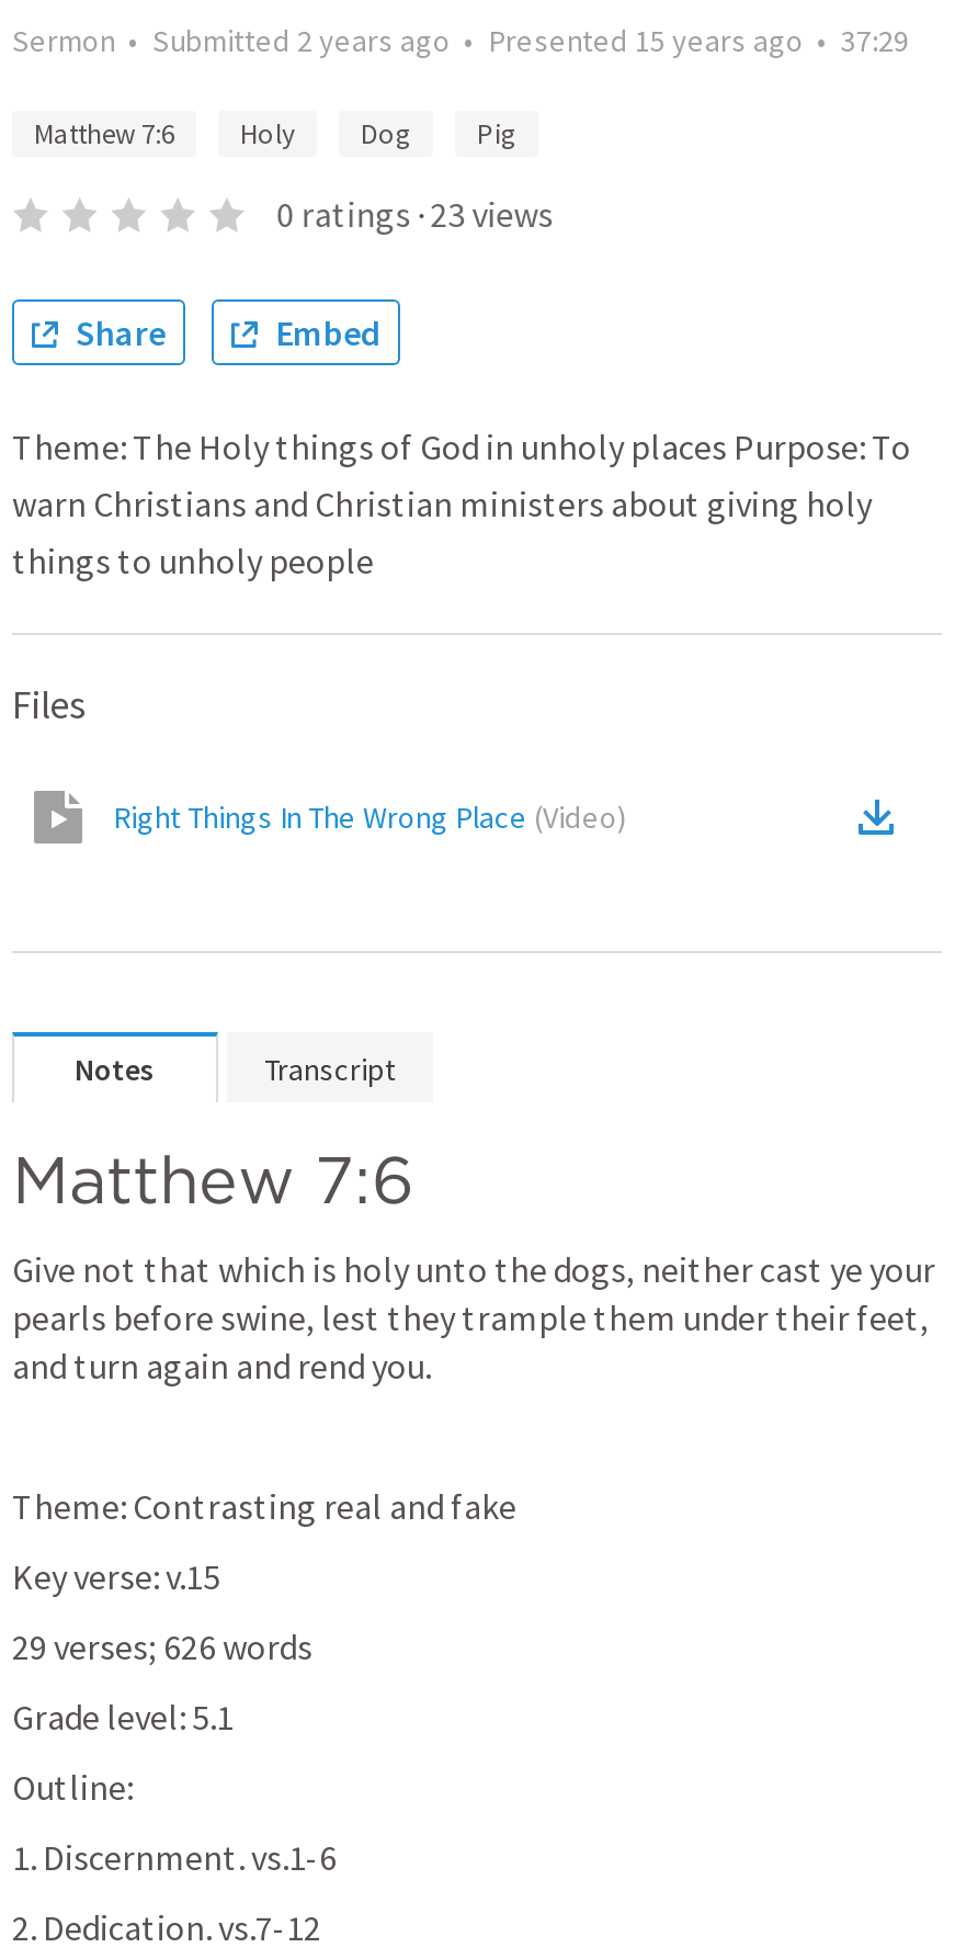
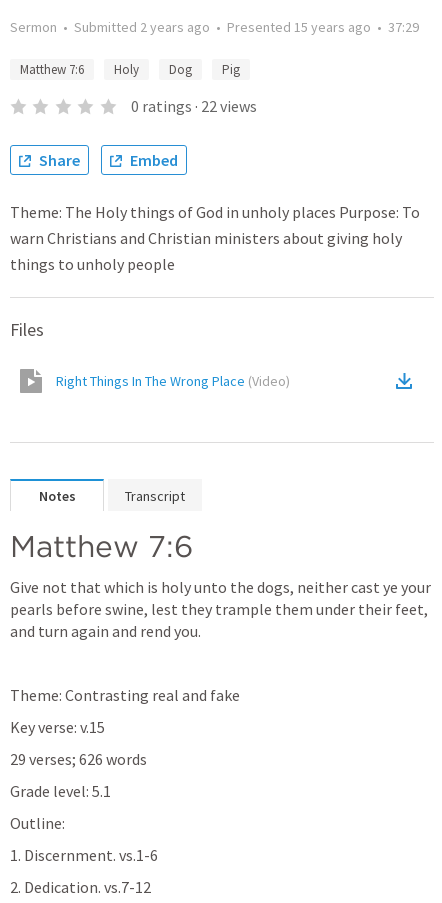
[277,192,553,236] 0 ratings · 23 views -> [131,96,257,116] 0 ratings · 22 views

